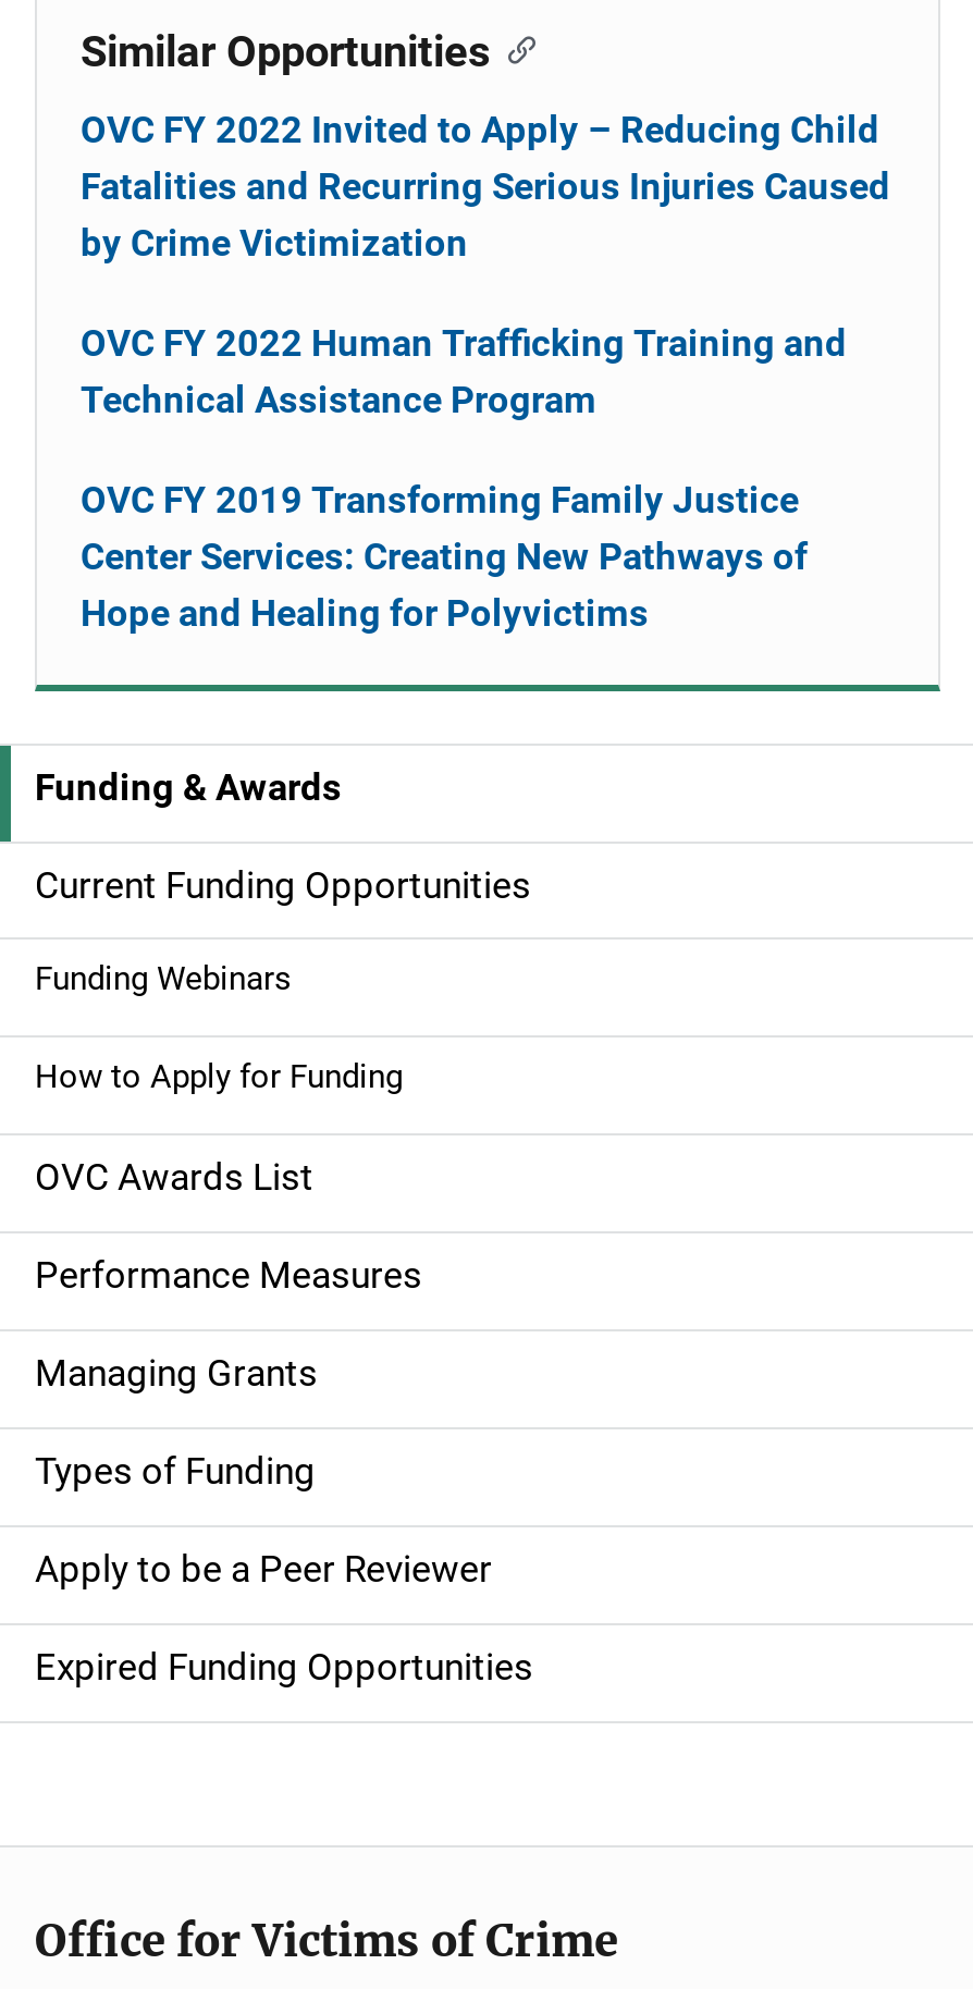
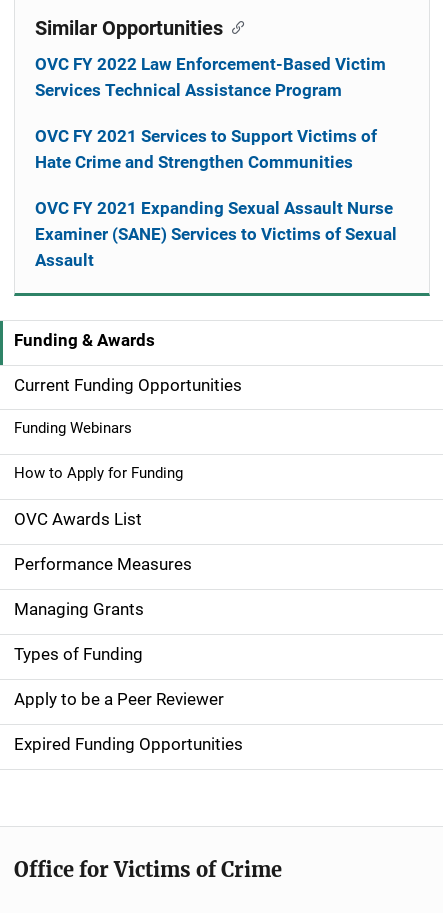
[81,108,890,265] OVC FY 2022 Invited to Apply – Reducing Child | Fatalities and Recurring Serious Injuries Caused | by Crime Victimization -> [35,54,386,100] OVC FY 2022 Law Enforcement-Based Victim | Services Technical Assistance Program
[81,321,847,421] OVC FY 2022 Human Trafficking Training and | Technical Assistance Program -> [35,126,377,172] OVC FY 2021 Services to Support Victims of | Hate Crime and Strengthen Communities
[81,478,808,635] OVC FY 2019 Transforming Family Justice | Center Services: Creating New Pathways of | Hope and Healing for Polyvictims -> [35,198,397,270] OVC FY 2021 Expanding Sexual Assault Nurse | Examiner (SANE) Services to Victims of Sexual | Assault

